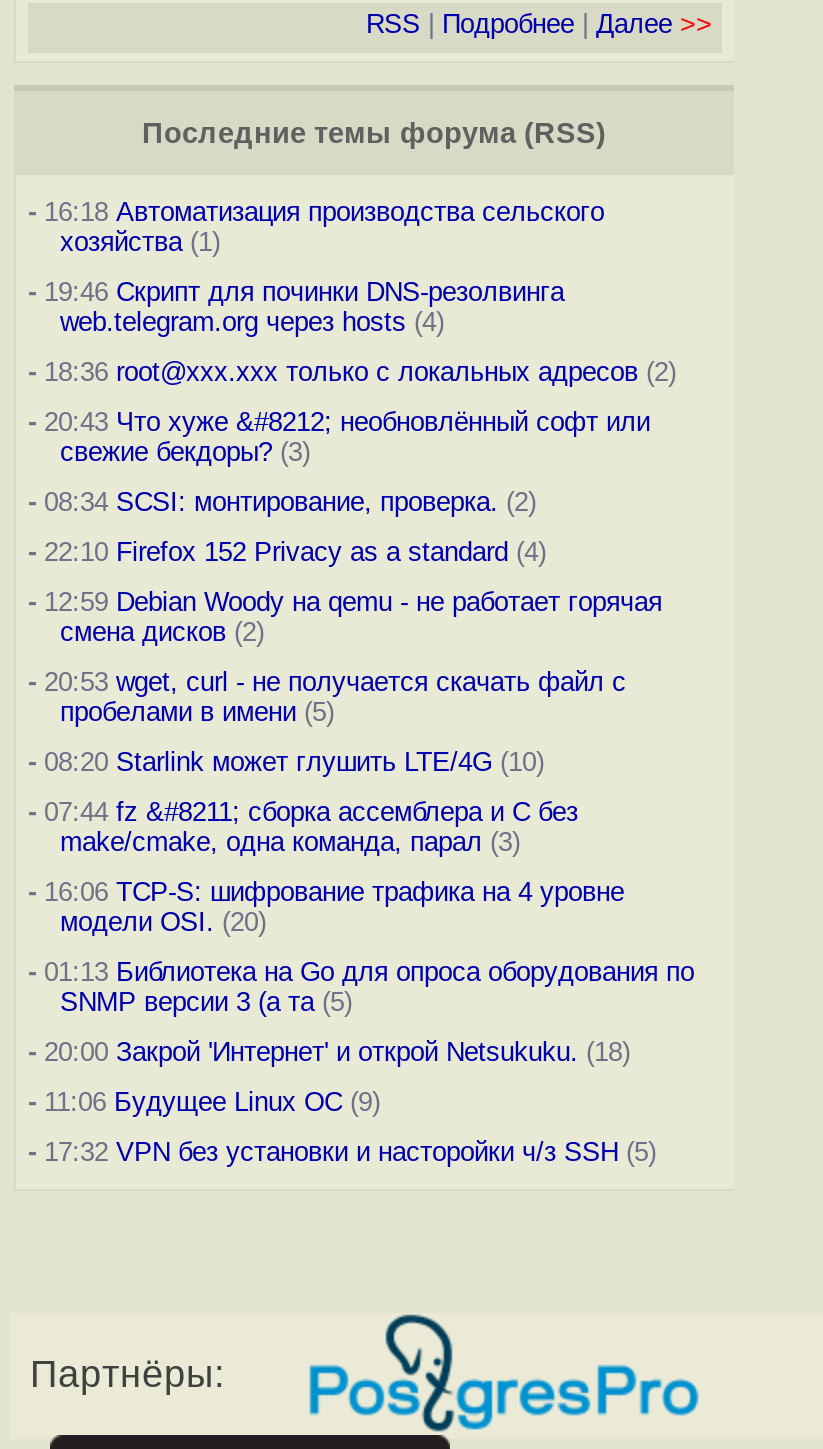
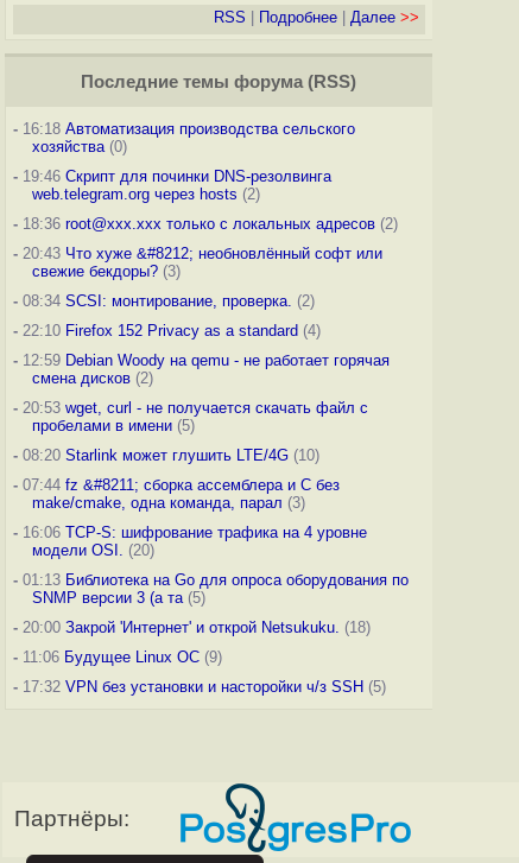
[60,227,220,257] хозяйства (1) -> [32,138,127,156] хозяйства (0)
[60,307,444,337] web.telegram.org через hosts (4) -> [32,185,260,203] web.telegram.org через hosts (2)

